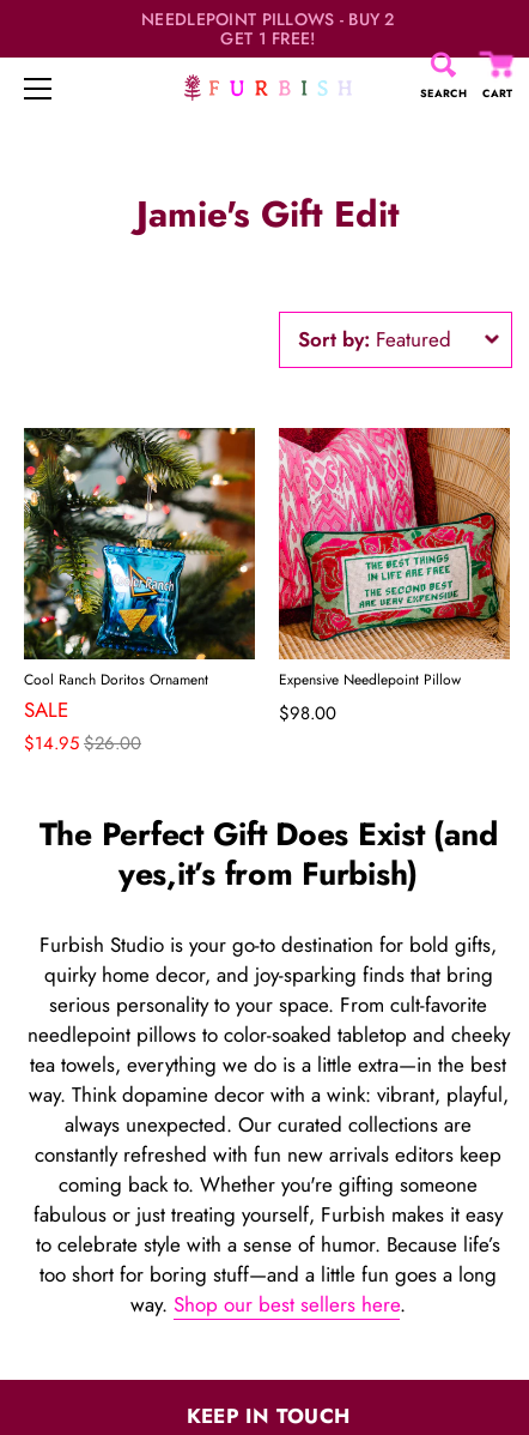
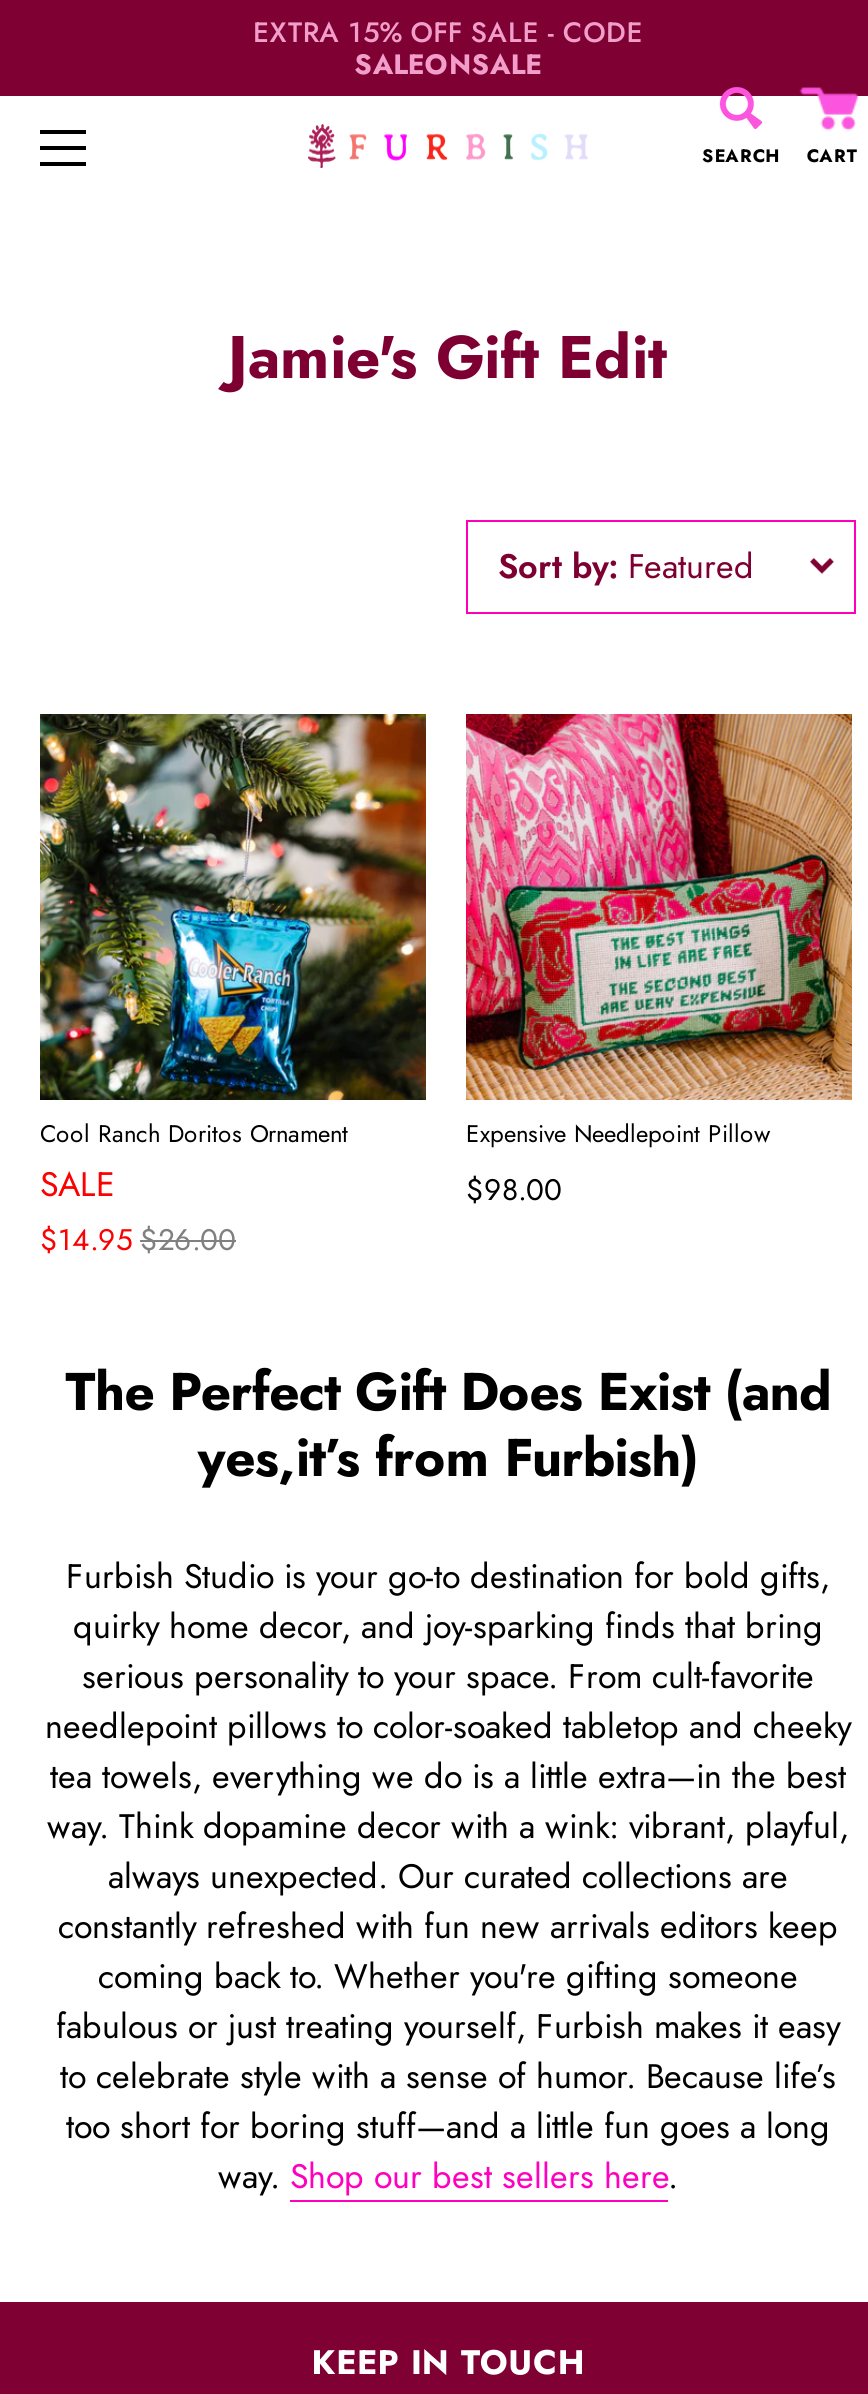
[141,7,395,50] NEEDLEPOINT PILLOWS - BUY 2 | GET 1 FREE! -> [253,12,643,84] EXTRA 15% OFF SALE - CODE | SALEONSALE

